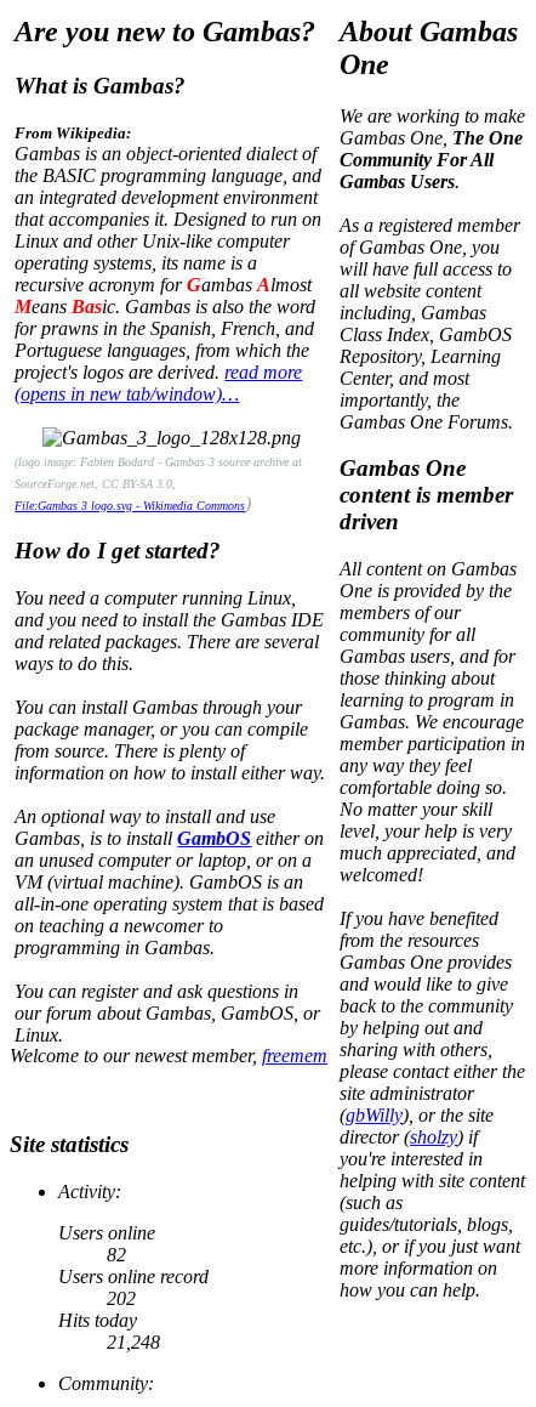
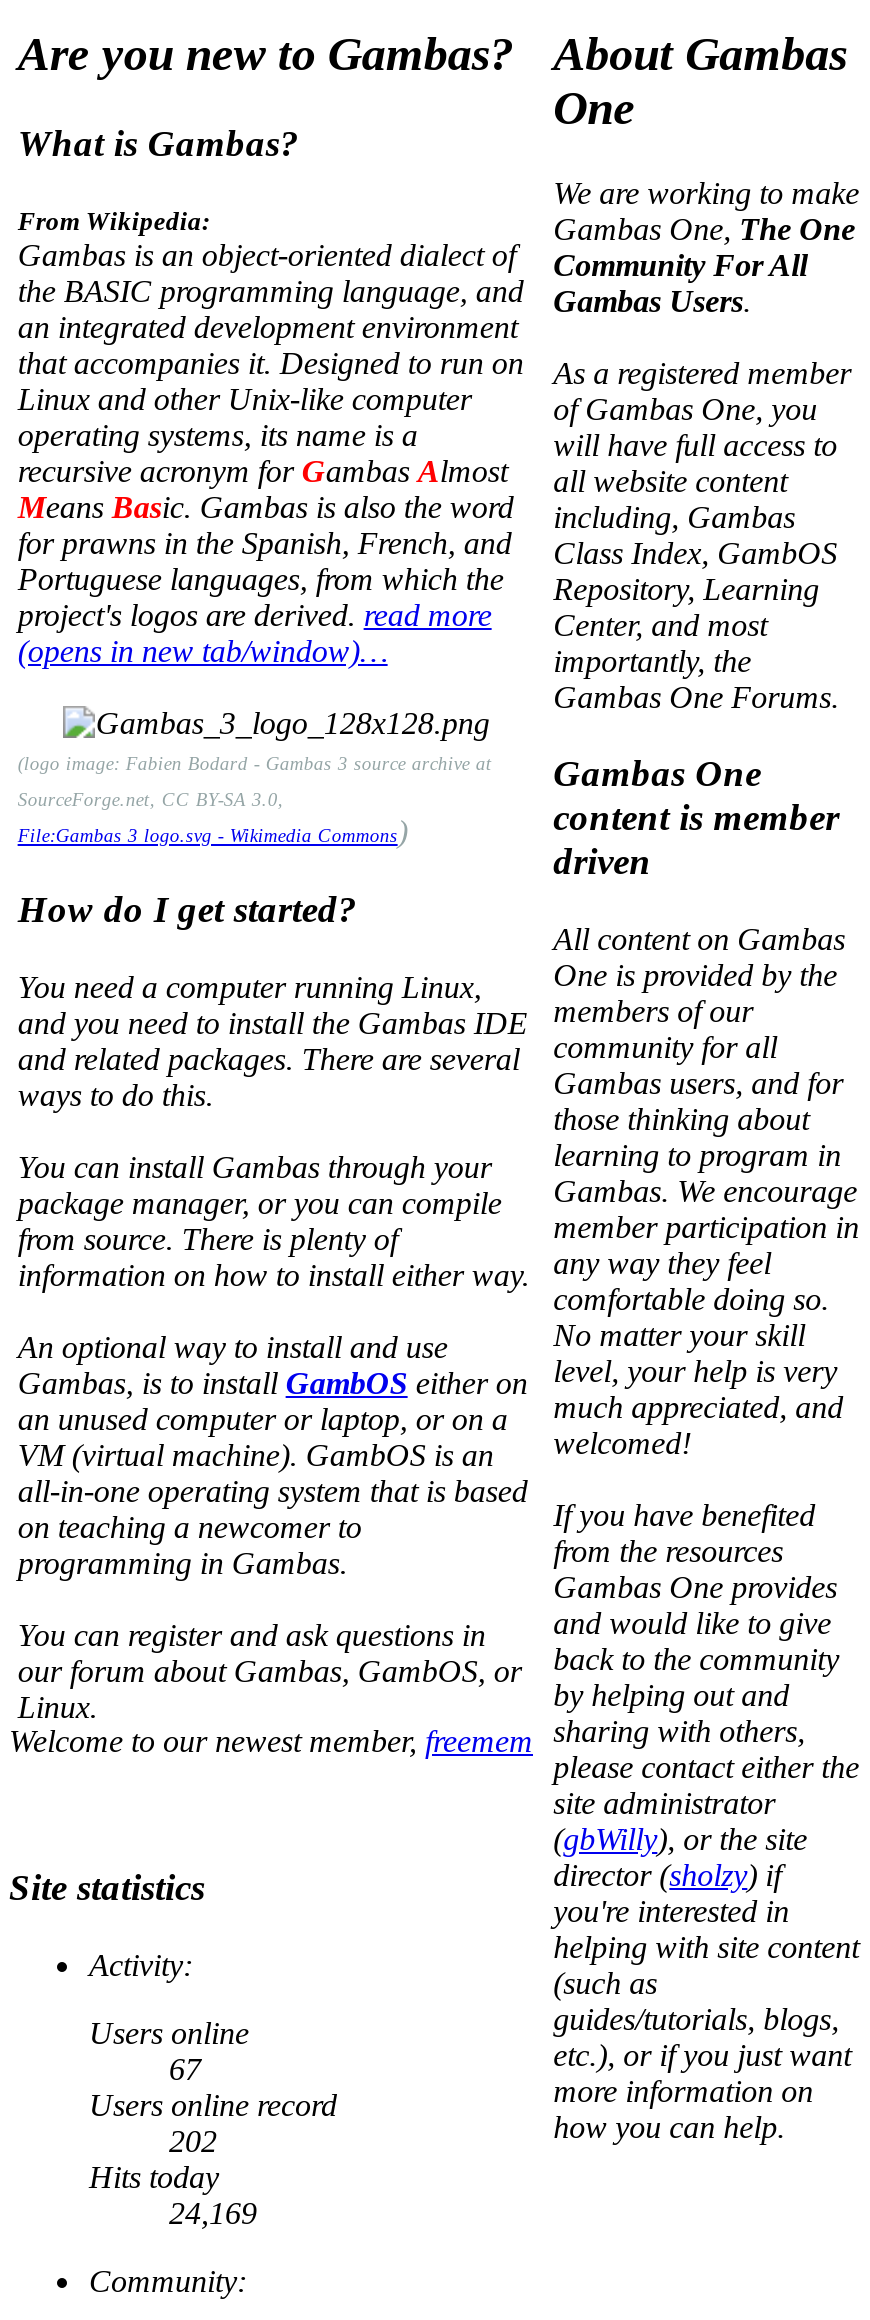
[107,1244,126,1265] 82 -> [169,2052,201,2086] 67
[107,1332,160,1352] 21,248 -> [169,2196,257,2230] 24,169

